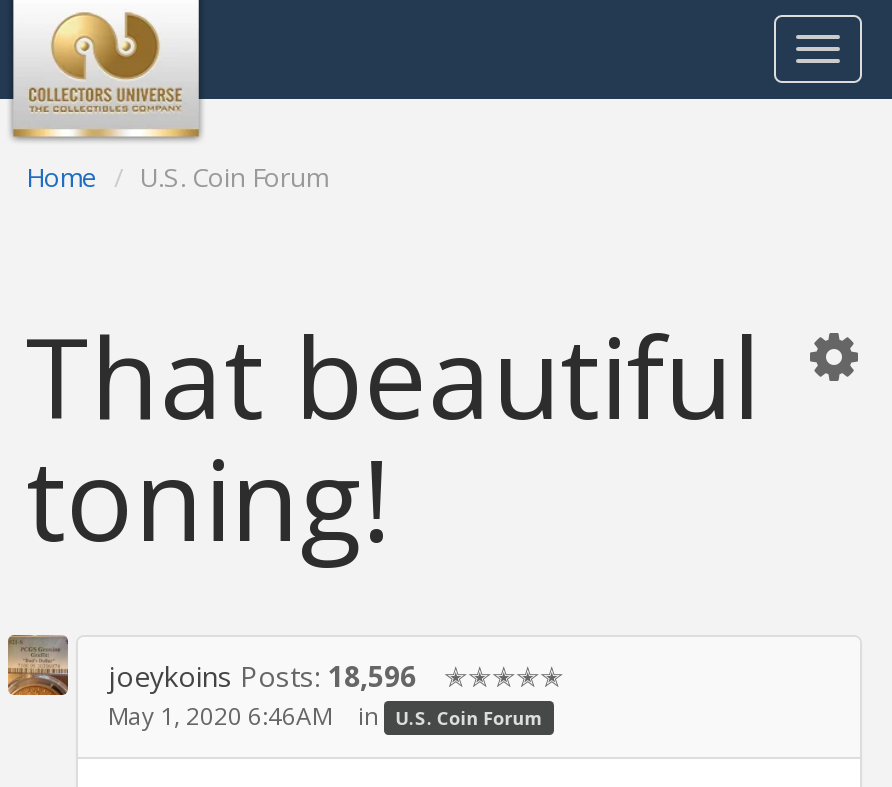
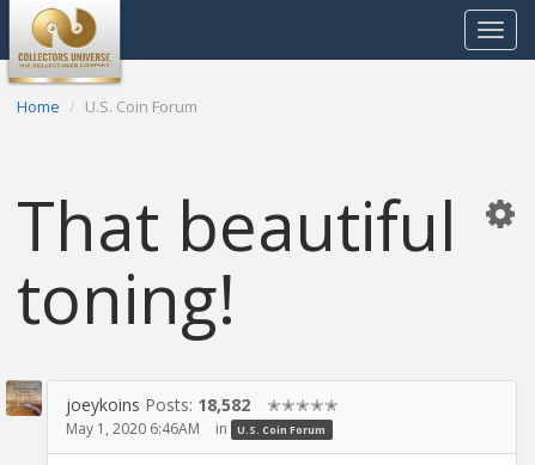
[108,656,416,694] joeykoins Posts: 18,596 -> [66,393,250,415] joeykoins Posts: 18,582

